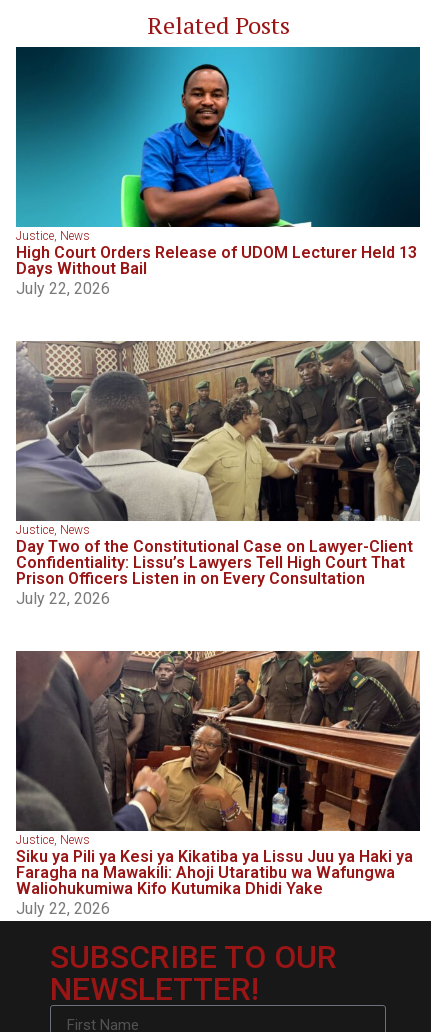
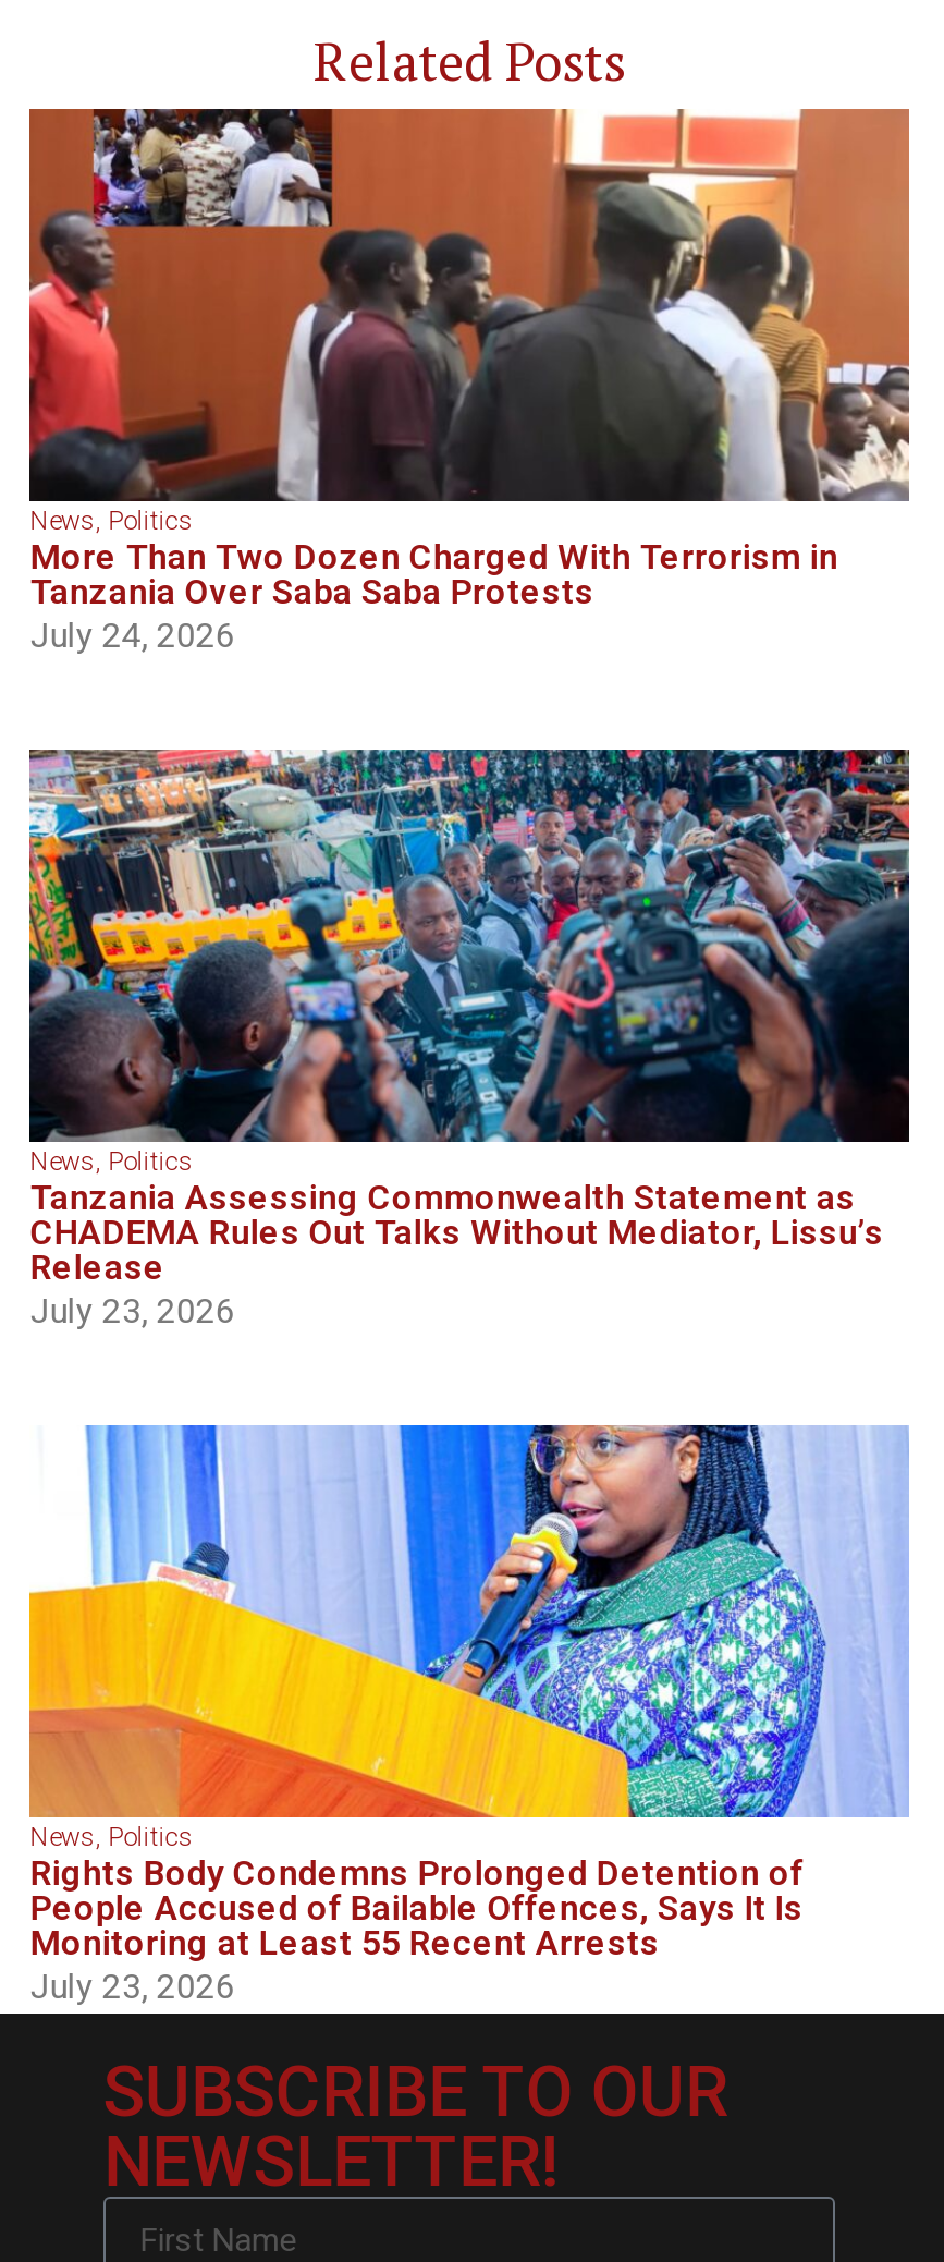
[15,46,421,298] [image] | Justice, News | High Court Orders Release of UDOM Lecturer Held 13 | Days Without Bail | July 22, 2026 -> [27,107,911,656] [image] | News, Politics | More Than Two Dozen Charged With Terrorism in | Tanzania Over Saba Saba Protests | July 24, 2026
[15,340,421,608] [image] | Justice, News | Day Two of the Constitutional Case on Lawyer-Client | Confidentiality: Lissu’s Lawyers Tell High Court That | Prison Officers Listen in on Every Consultation | July 22, 2026 -> [27,747,911,1332] [image] | News, Politics | Tanzania Assessing Commonwealth Statement as | CHADEMA Rules Out Talks Without Mediator, Lissu’s | Release | July 23, 2026
[15,650,421,918] [image] | Justice, News | Siku ya Pili ya Kesi ya Kikatiba ya Lissu Juu ya Haki ya | Faragha na Mawakili: Ahoji Utaratibu wa Wafungwa | Waliohukumiwa Kifo Kutumika Dhidi Yake | July 22, 2026 -> [27,1423,909,2007] [image] | News, Politics | Rights Body Condemns Prolonged Detention of | People Accused of Bailable Offences, Says It Is | Monitoring at Least 55 Recent Arrests | July 23, 2026

